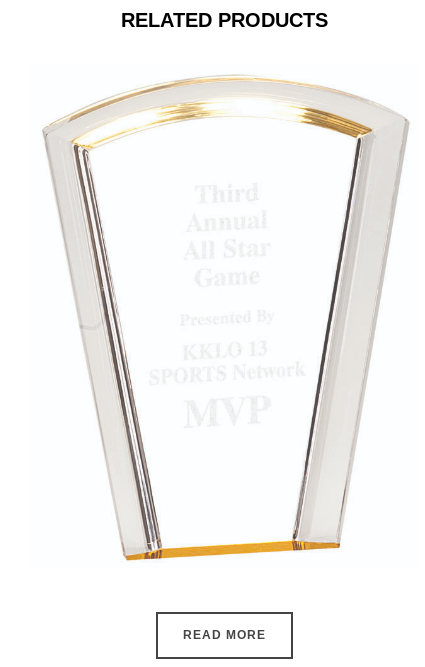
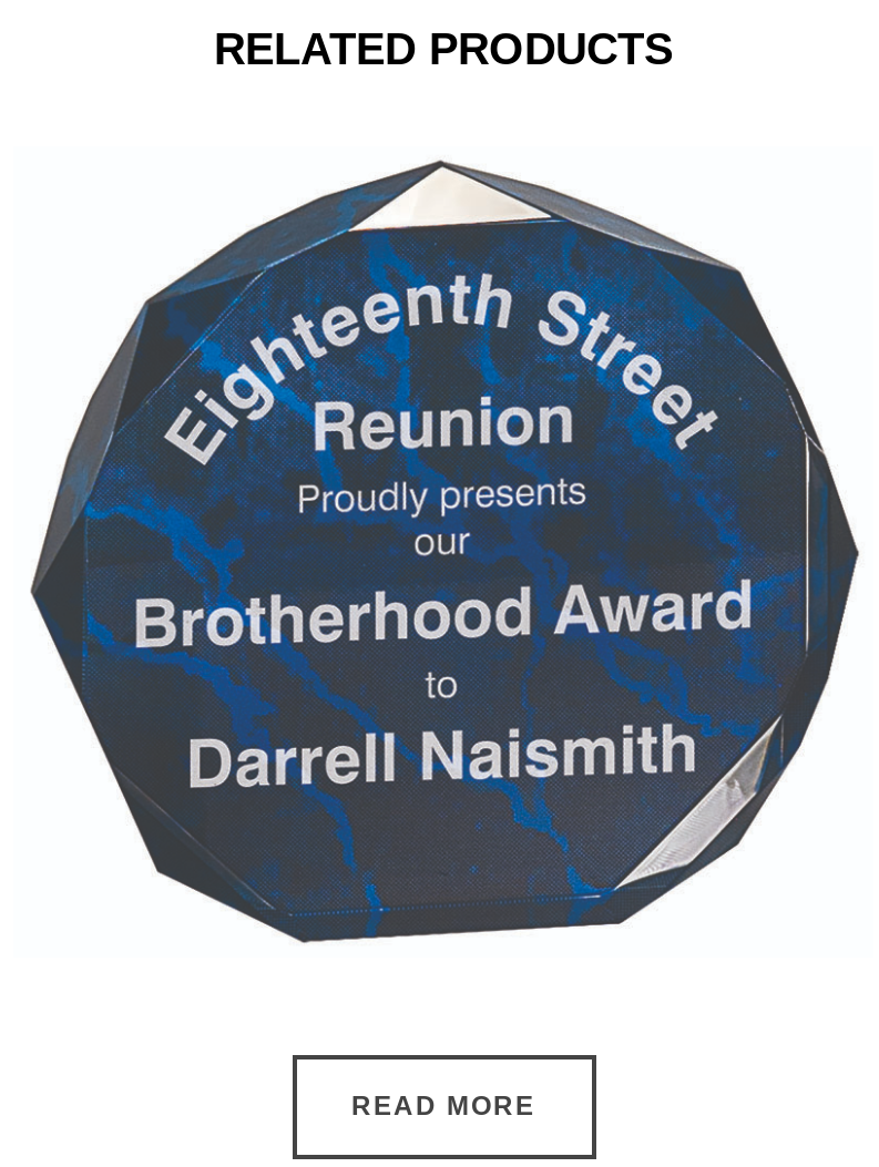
[42,74,410,562] [image] -> [29,157,860,946] [image]

